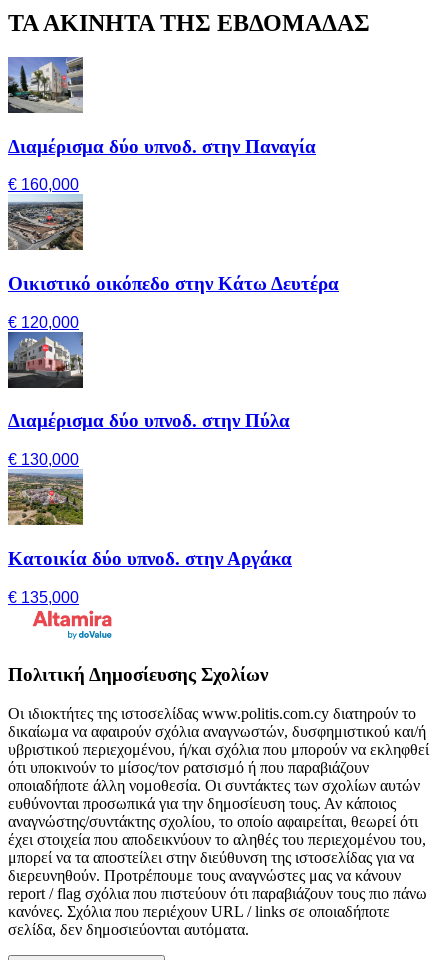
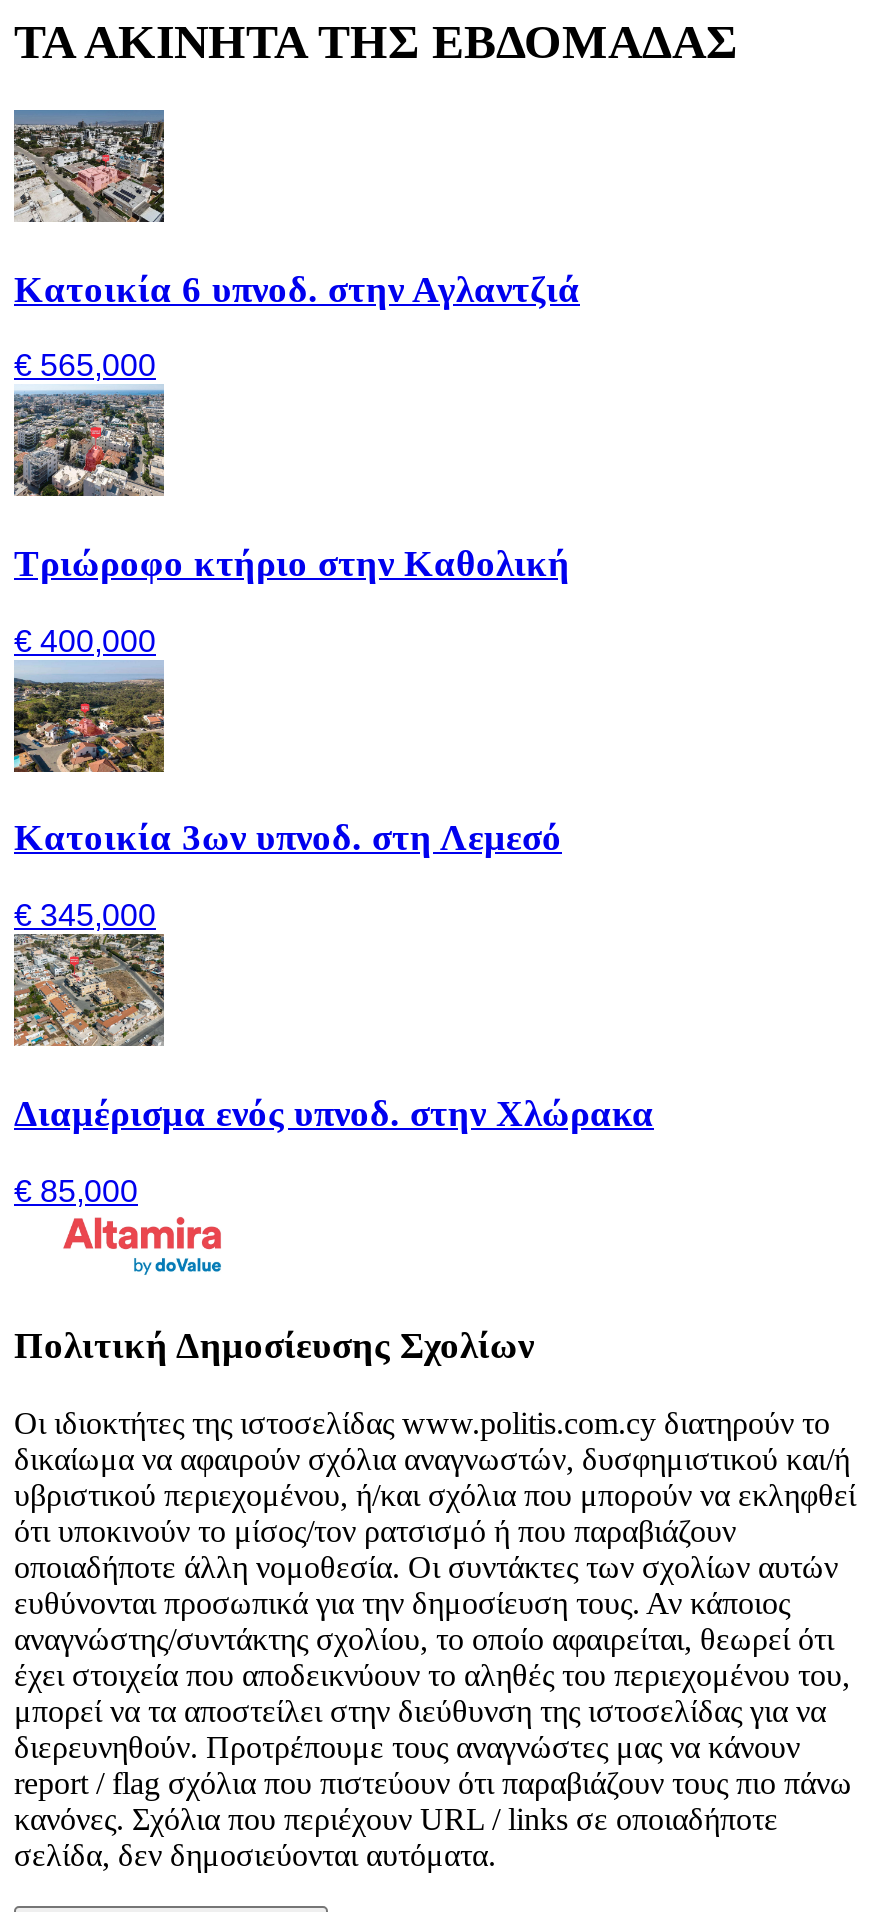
[7,57,316,157] [image] | Διαμέρισμα δύο υπνοδ. στην Παναγία -> [12,110,580,309] [image] | Κατοικία 6 υπνοδ. στην Αγλαντζιά
[8,176,79,193] € 160,000 -> [14,349,156,383] € 565,000
[8,201,339,294] [image] | Οικιστικό οικόπεδο στην Κάτω Δευτέρα -> [12,398,570,584] [image] | Τριώροφο κτήριο στην Καθολική
[8,314,79,331] € 120,000 -> [14,624,156,658] € 400,000
[7,338,290,431] [image] | Διαμέρισμα δύο υπνοδ. στην Πύλα -> [12,672,562,859] [image] | Κατοικία 3ων υπνοδ. στη Λεμεσό
[8,451,79,468] € 130,000 -> [14,898,156,932] € 345,000
[8,476,292,569] [image] | Κατοικία δύο υπνοδ. στην Αργάκα -> [14,948,654,1134] [image] | Διαμέρισμα ενός υπνοδ. στην Χλώρακα
[8,589,79,606] € 135,000 -> [14,1173,138,1207] € 85,000

